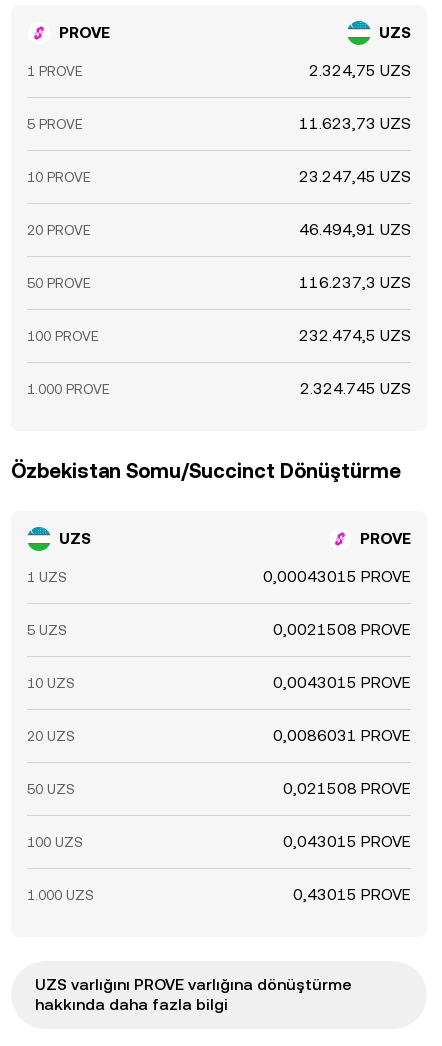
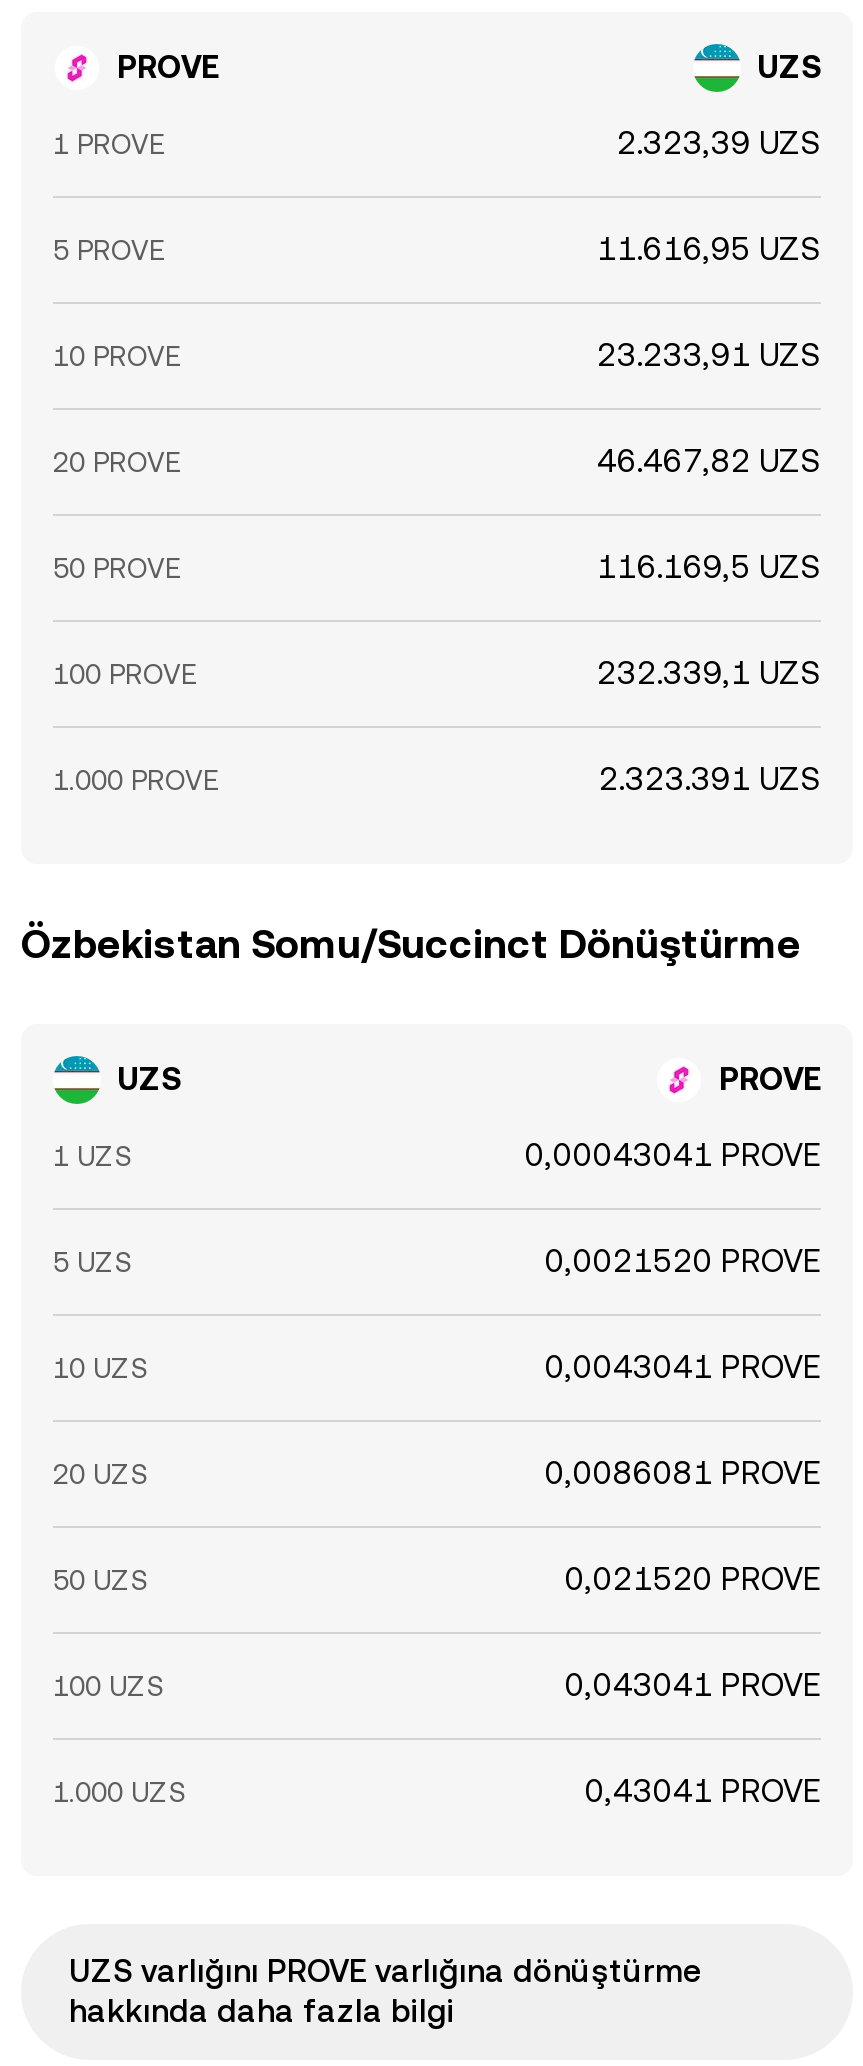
[309,61,411,80] 2.324,75 UZS -> [617,124,821,162] 2.323,39 UZS
[299,114,411,133] 11.623,73 UZS -> [597,230,821,268] 11.616,95 UZS
[299,167,411,186] 23.247,45 UZS -> [597,336,821,374] 23.233,91 UZS
[299,220,411,239] 46.494,91 UZS -> [597,442,821,480] 46.467,82 UZS
[299,273,411,292] 116.237,3 UZS -> [597,548,821,586] 116.169,5 UZS
[299,326,411,345] 232.474,5 UZS -> [597,654,821,692] 232.339,1 UZS
[300,379,411,398] 2.324.745 UZS -> [599,760,821,798] 2.323.391 UZS
[263,567,411,586] 0,00043015 PROVE -> [525,1136,821,1174] 0,00043041 PROVE
[273,620,411,639] 0,0021508 PROVE -> [545,1242,821,1280] 0,0021520 PROVE
[273,673,411,692] 0,0043015 PROVE -> [545,1348,821,1386] 0,0043041 PROVE
[273,726,411,745] 0,0086031 PROVE -> [545,1454,821,1492] 0,0086081 PROVE
[283,779,411,798] 0,021508 PROVE -> [565,1560,821,1598] 0,021520 PROVE
[283,832,411,851] 0,043015 PROVE -> [565,1666,821,1704] 0,043041 PROVE
[293,885,411,904] 0,43015 PROVE -> [585,1772,821,1810] 0,43041 PROVE

